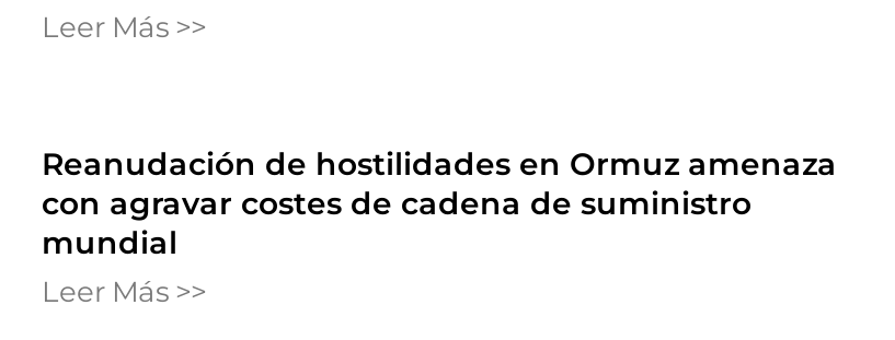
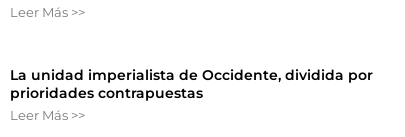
[42,144,837,262] Reanudación de hostilidades en Ormuz amenaza | con agravar costes de cadena de suministro | mundial -> [10,66,373,102] La unidad imperialista de Occidente, dividida por | prioridades contrapuestas

